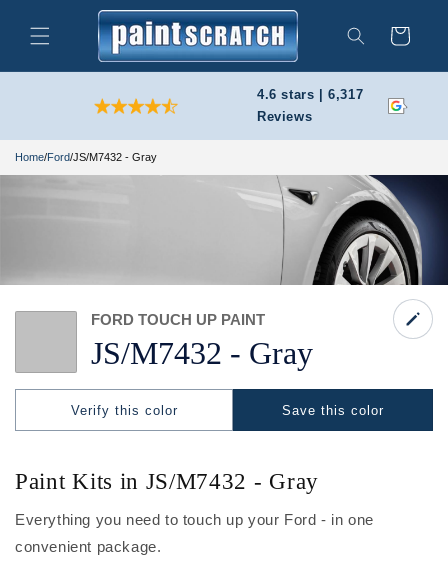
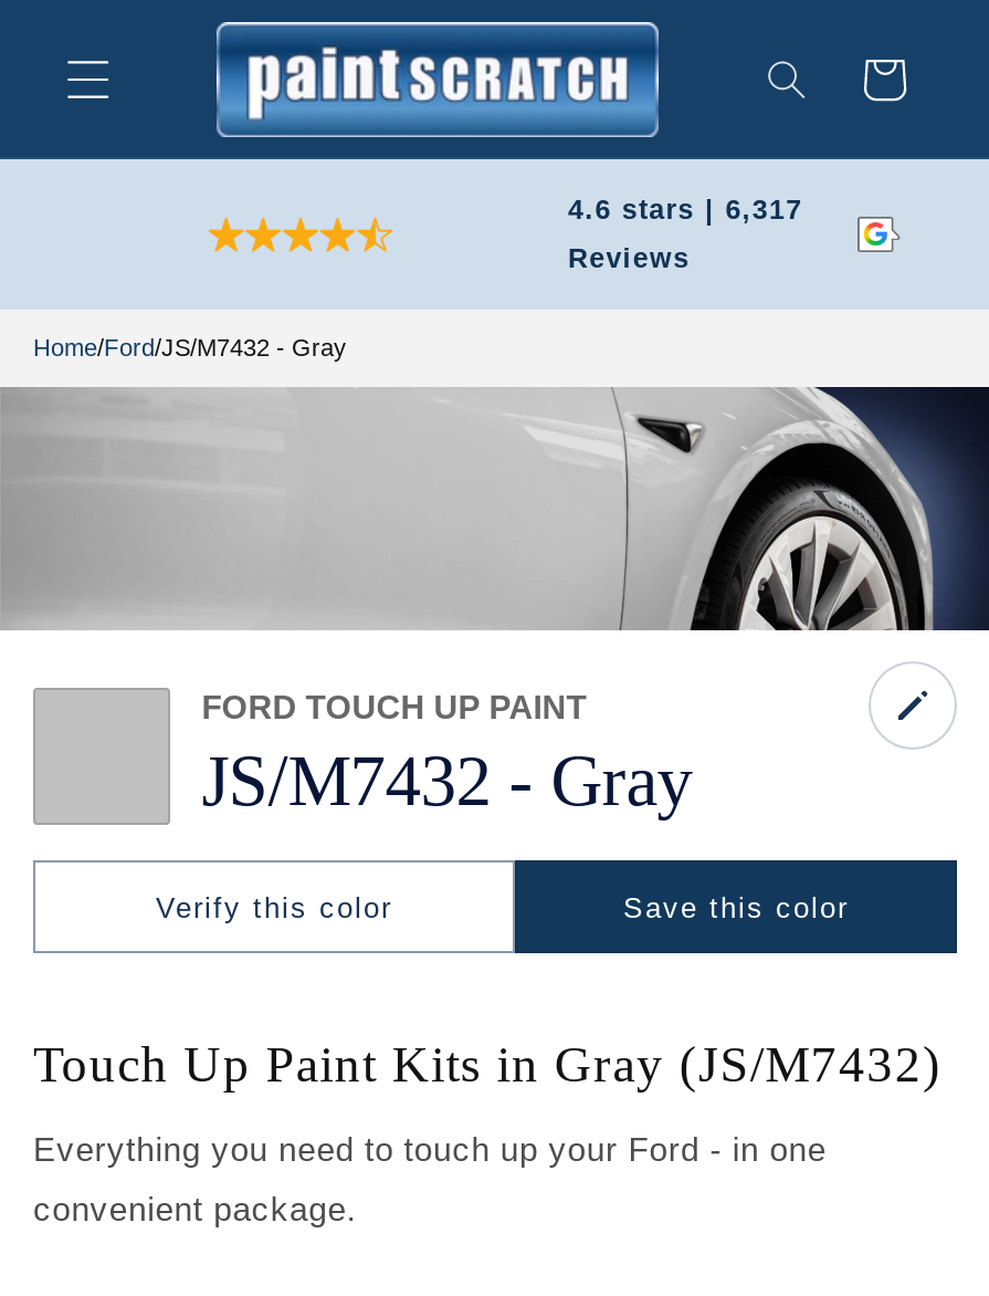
[15,469,319,494] Paint Kits in JS/M7432 - Gray -> [33,1038,942,1093] Touch Up Paint Kits in Gray (JS/M7432)

